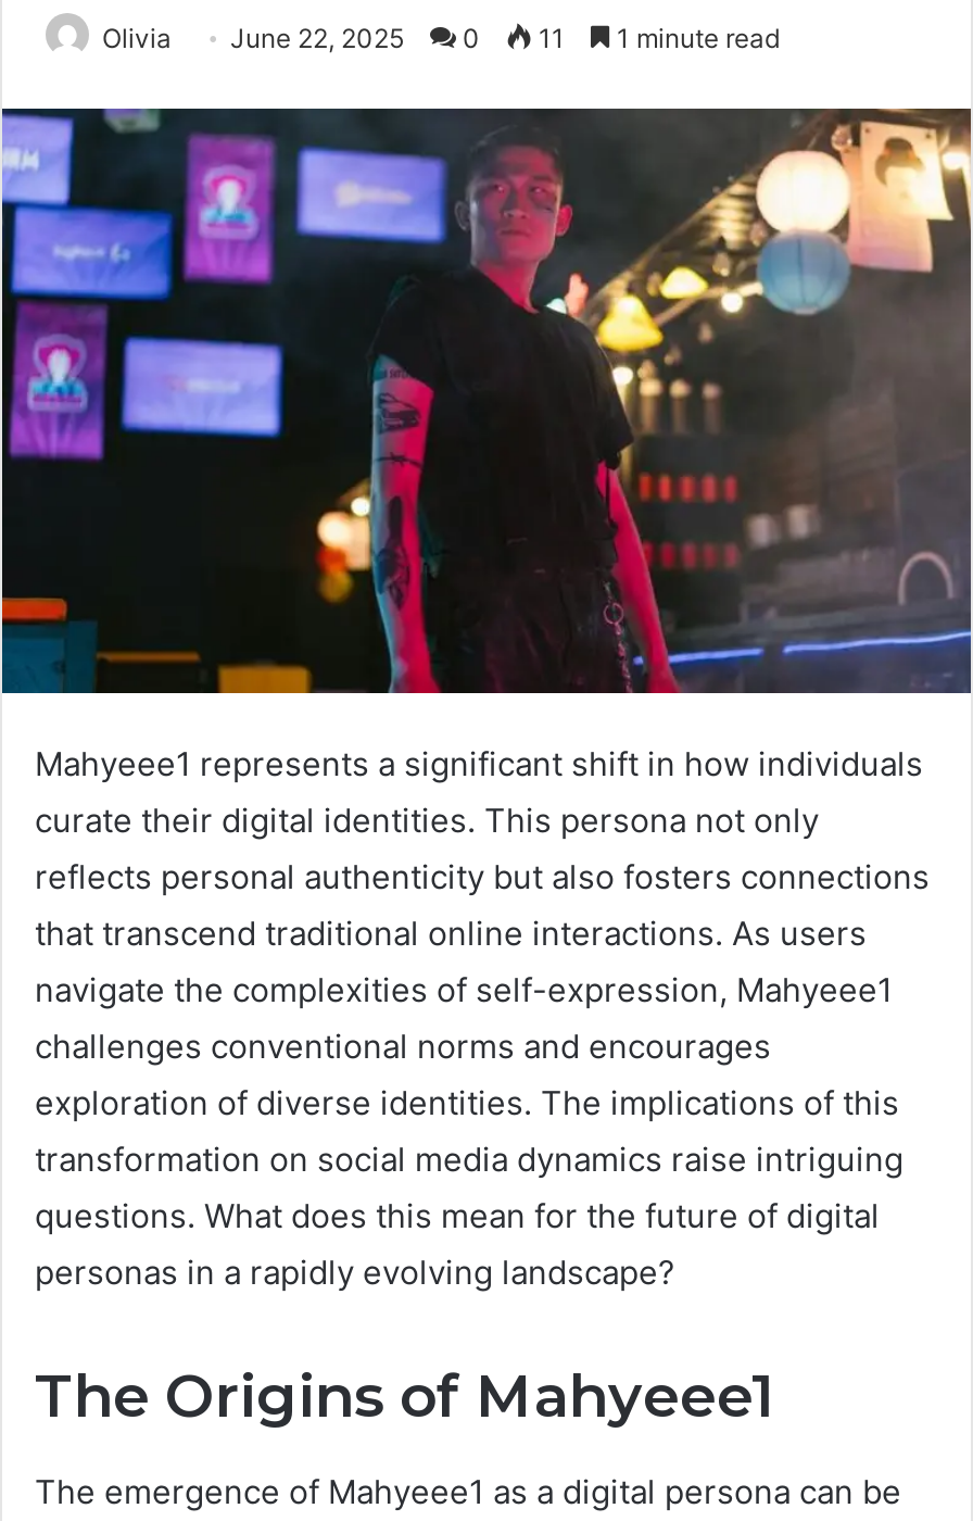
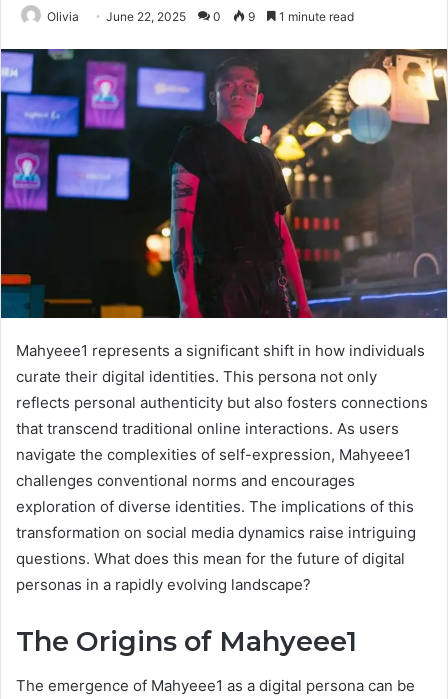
[102,22,780,54] Olivia June 22, 2025 0 11 1 minute read -> [47,9,354,24] Olivia June 22, 2025 0 9 1 minute read

